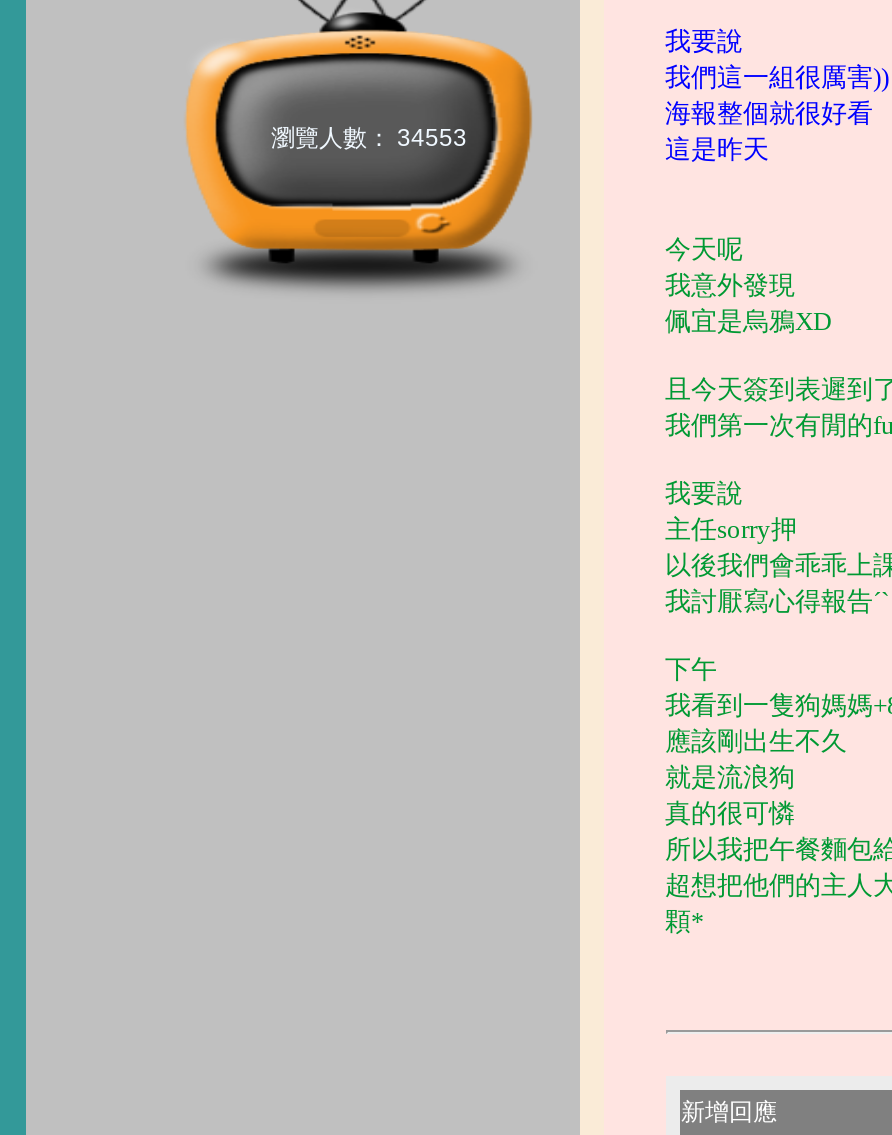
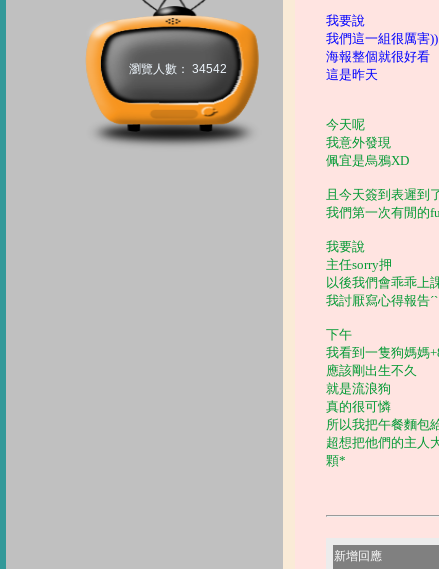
[271,124,467,152] 瀏覽人數： 34553 -> [128,62,226,76] 瀏覽人數： 34542

